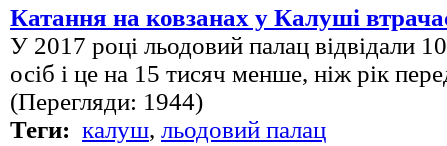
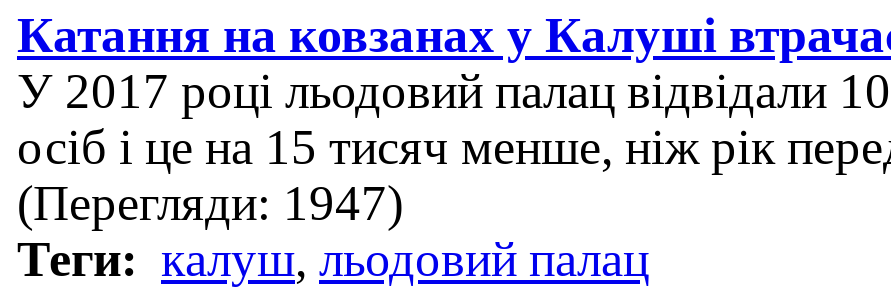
[10,88,203,115] (Перегляди: 1944) -> [17,176,403,230] (Перегляди: 1947)

